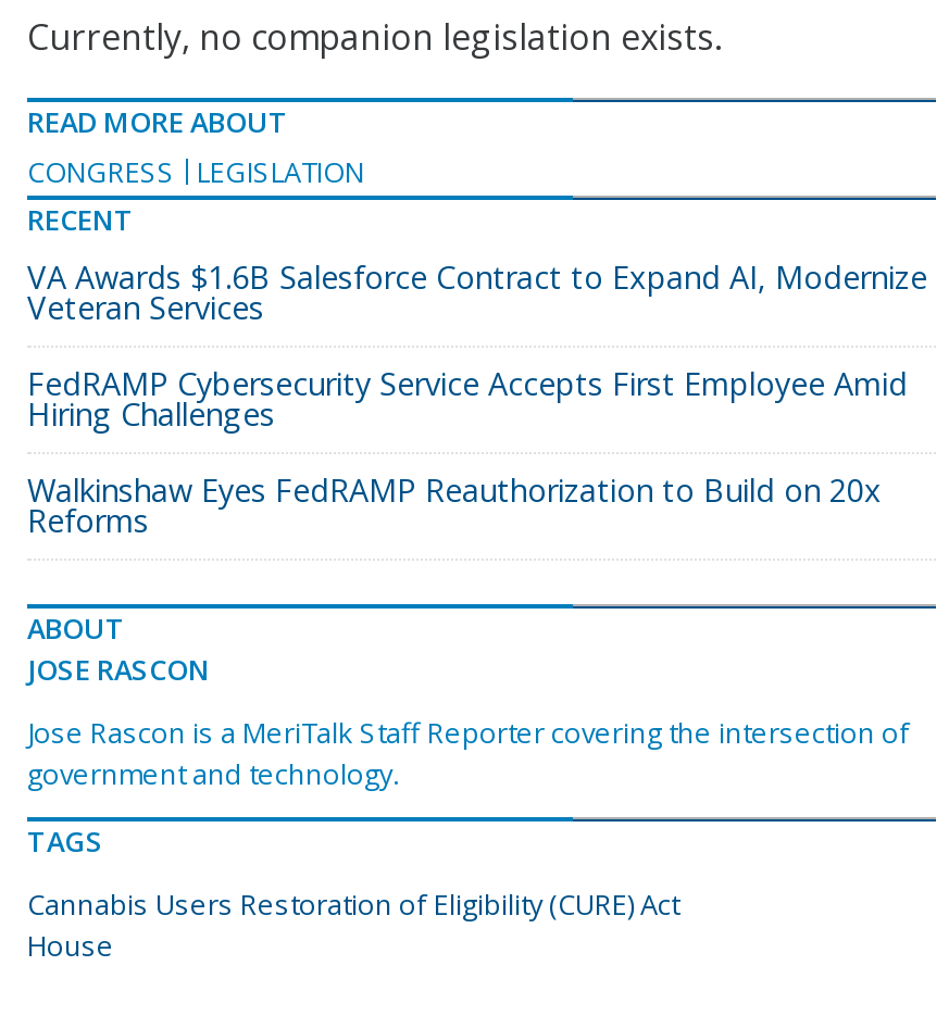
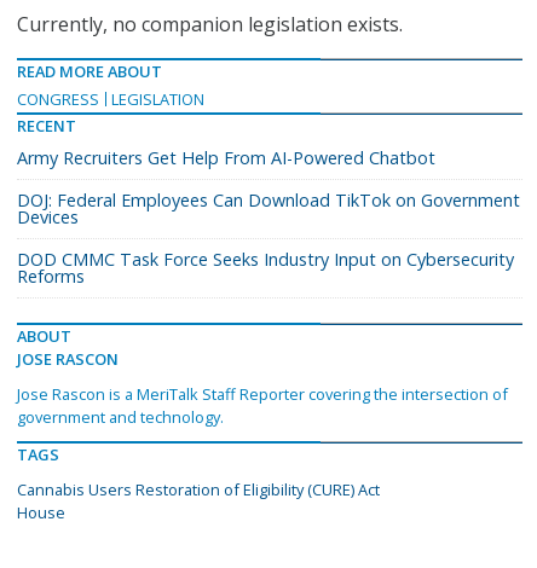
[27,257,927,328] VA Awards $1.6B Salesforce Contract to Expand AI, Modernize | Veteran Services -> [17,146,435,169] Army Recruiters Get Help From AI-Powered Chatbot
[27,363,908,435] FedRAMP Cybersecurity Service Accepts First Employee Amid | Hiring Challenges -> [17,189,520,229] DOJ: Federal Employees Can Download TikTok on Government | Devices
[27,470,882,511] Walkinshaw Eyes FedRAMP Reauthorization to Build on 20x -> [17,248,514,271] DOD CMMC Task Force Seeks Industry Input on Cybersecurity

